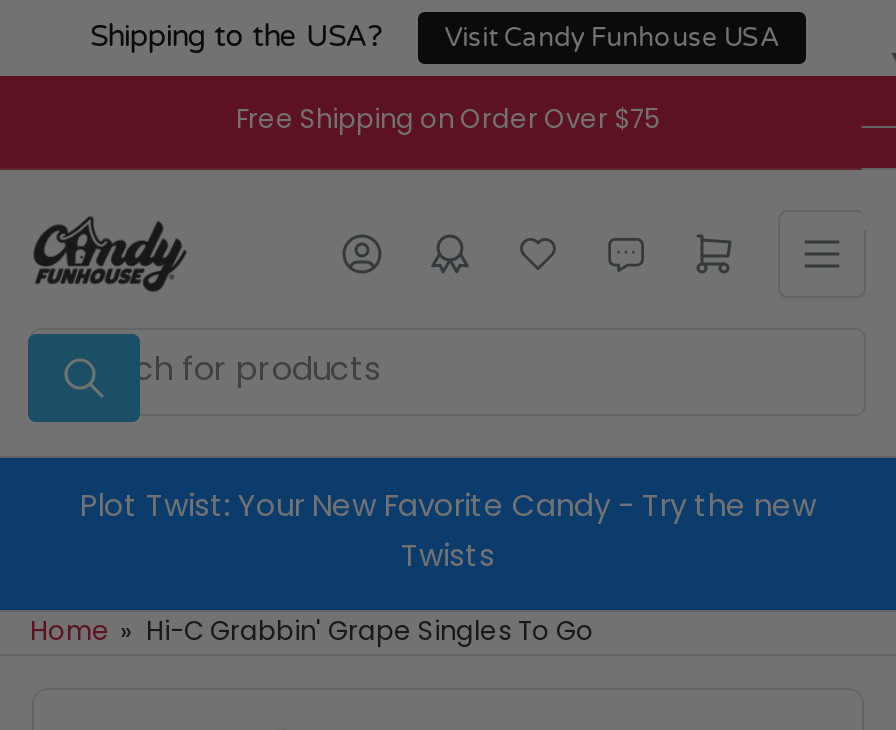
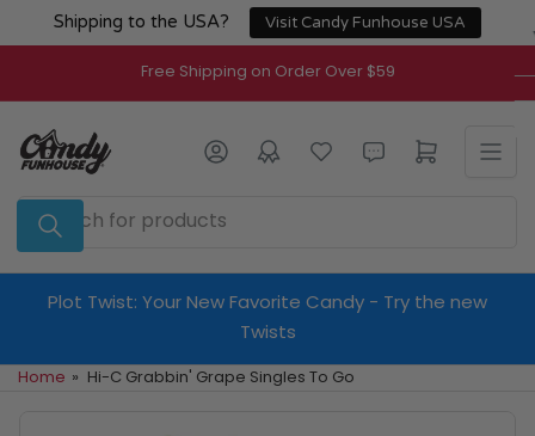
[236,100,660,142] Free Shipping on Order Over $75 -> [140,60,395,85] Free Shipping on Order Over $59

